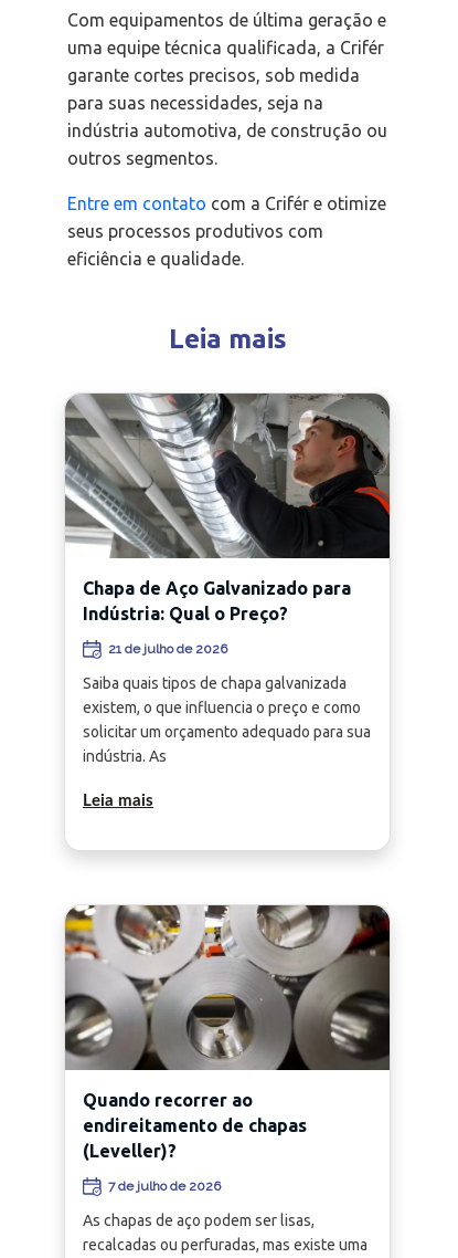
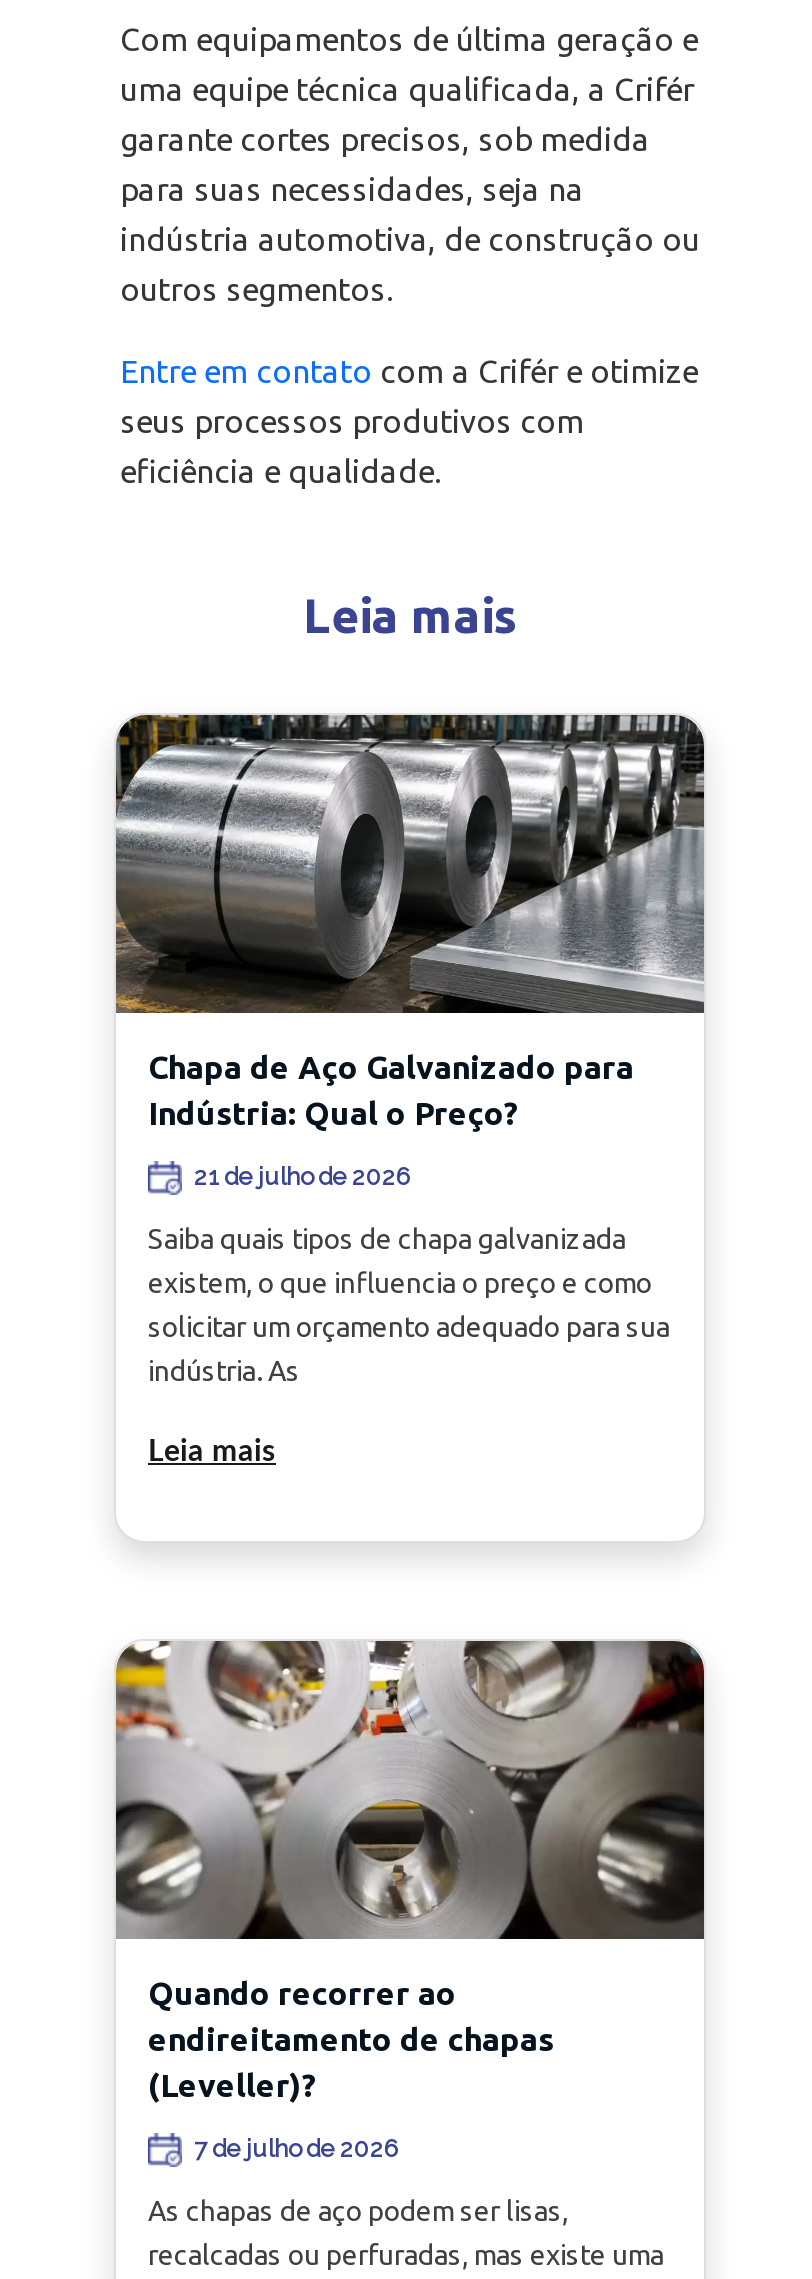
[64,394,391,559] [image] -> [114,713,706,1015] [image]

